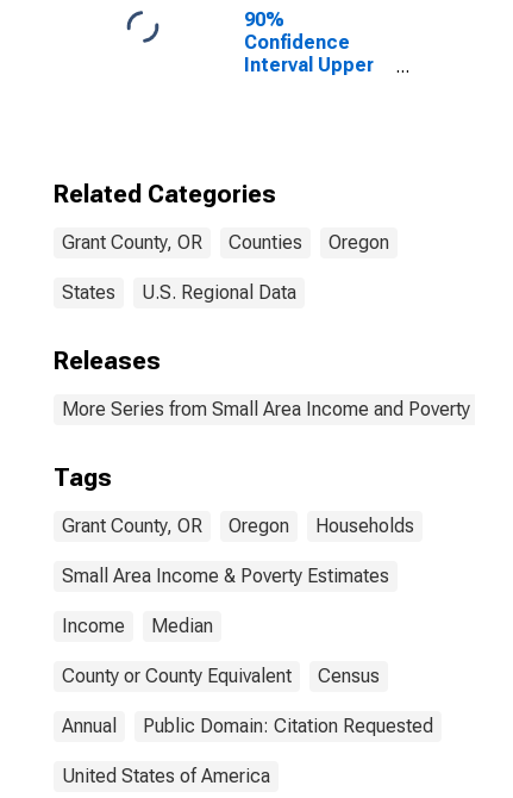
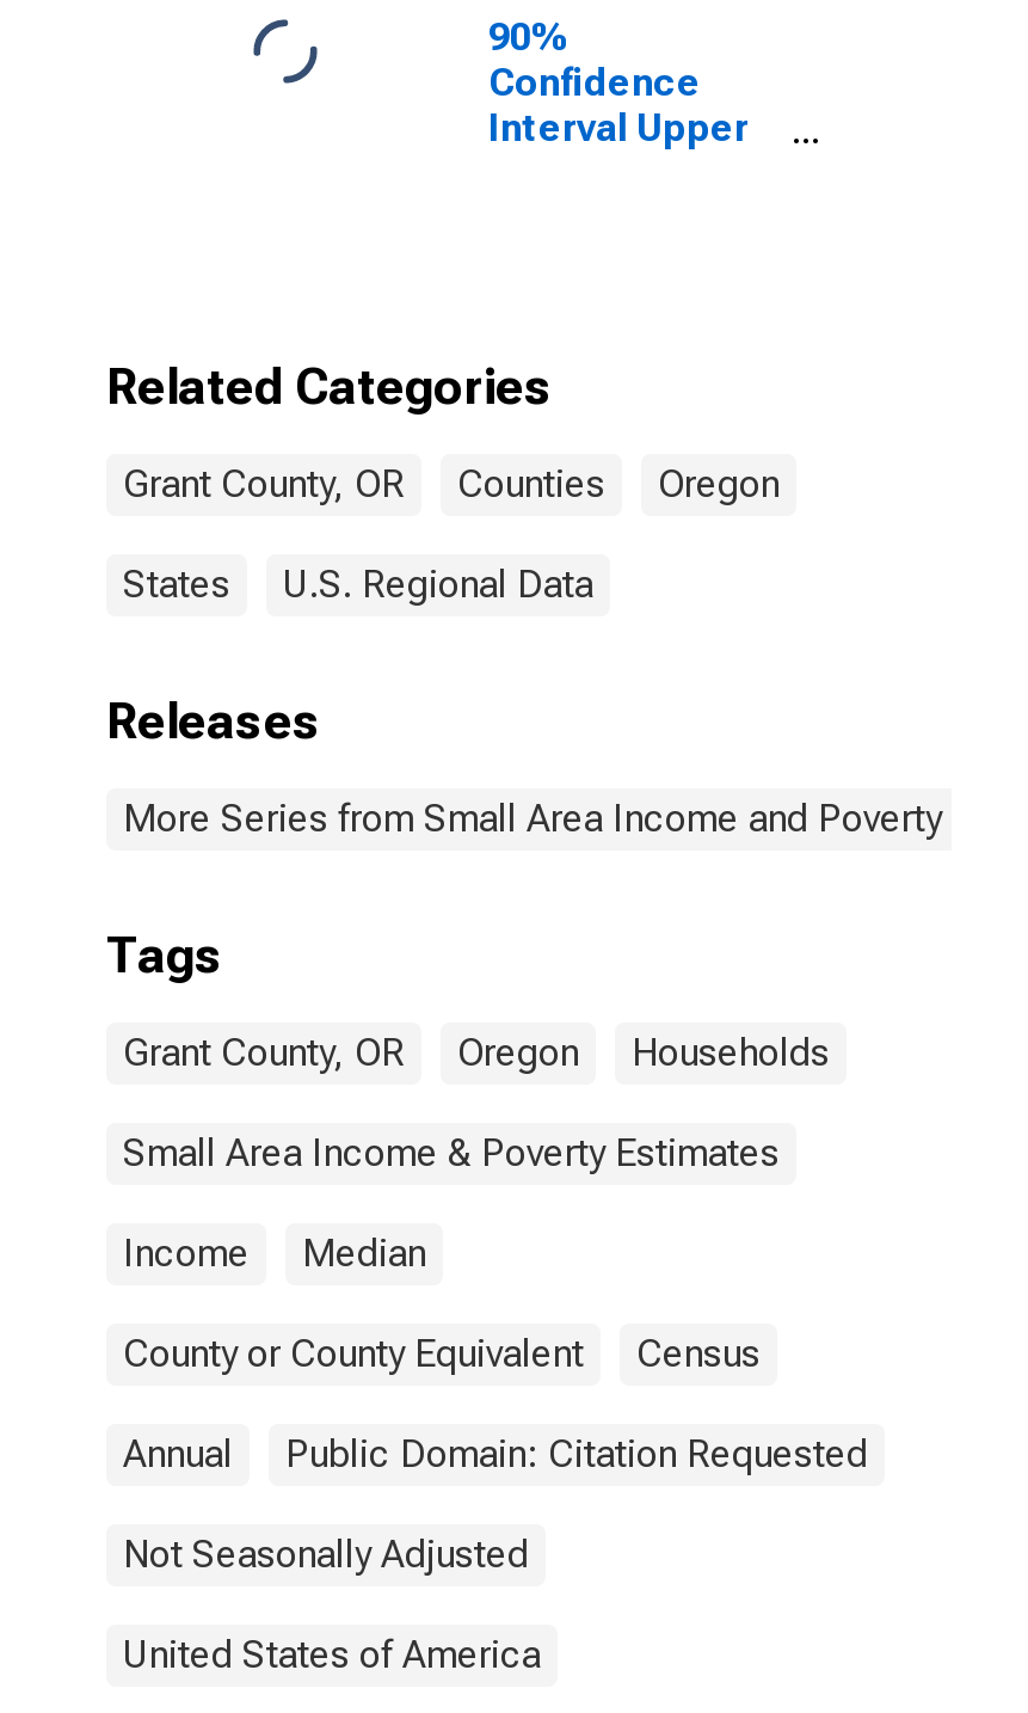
none -> [123,1531,529,1577] Not Seasonally Adjusted

